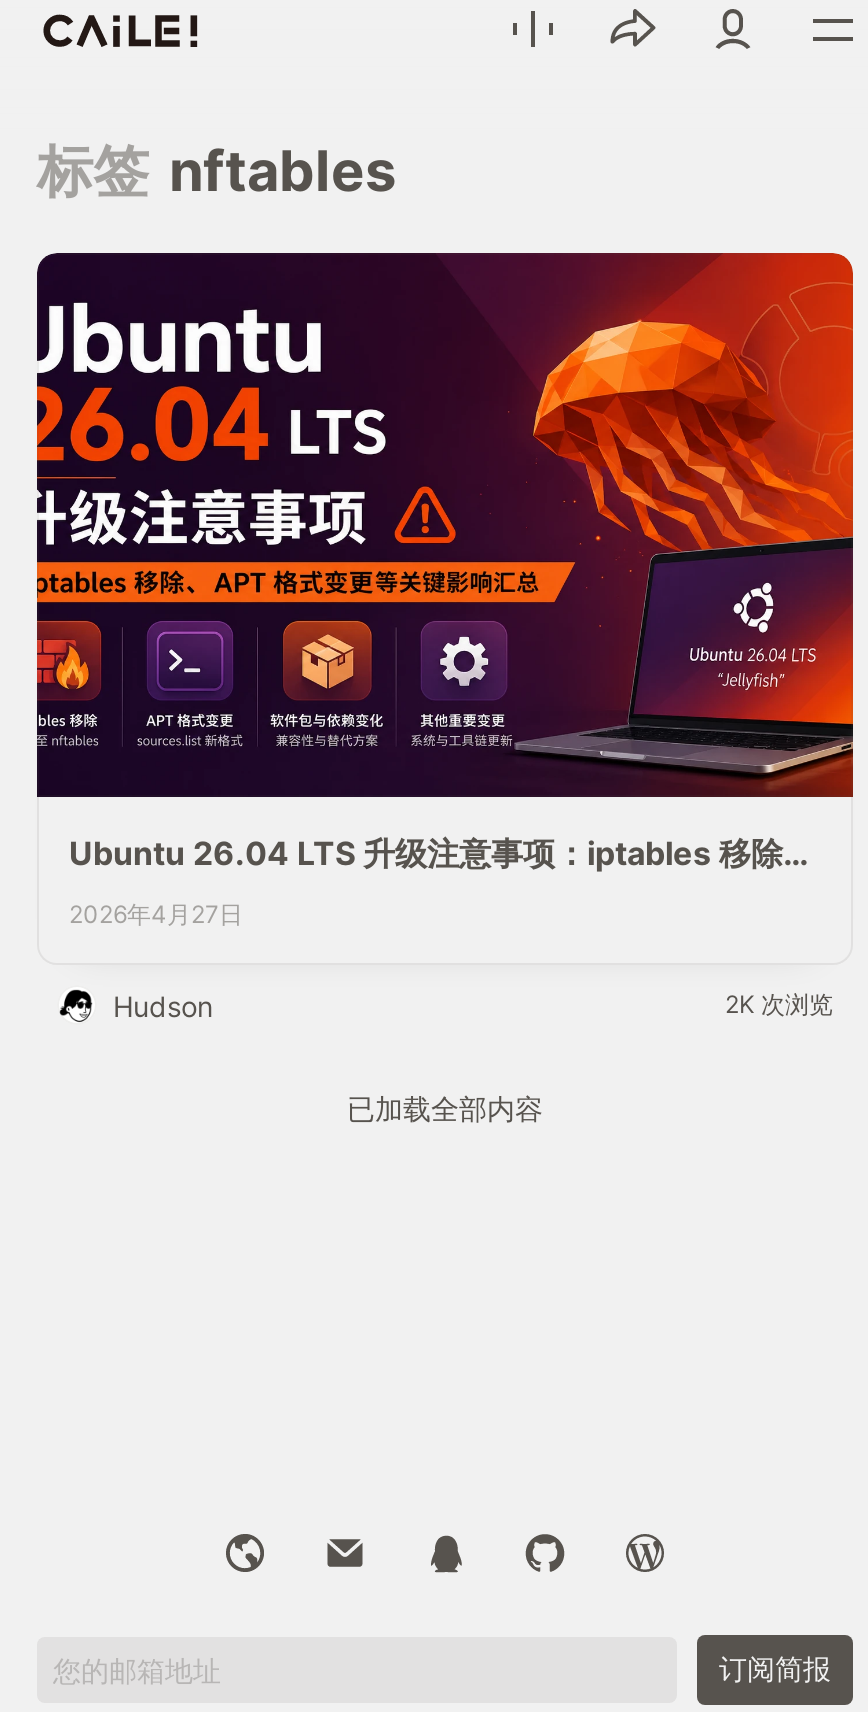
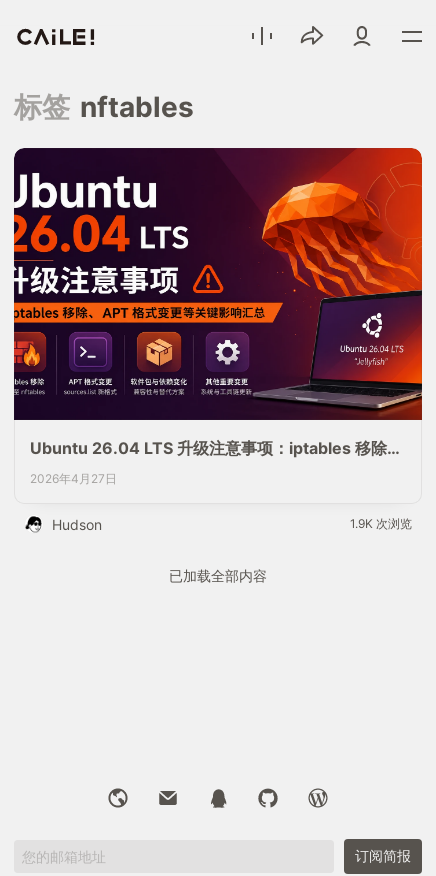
[725,990,833,1020] 2K 次浏览 -> [350,516,412,531] 1.9K 次浏览

